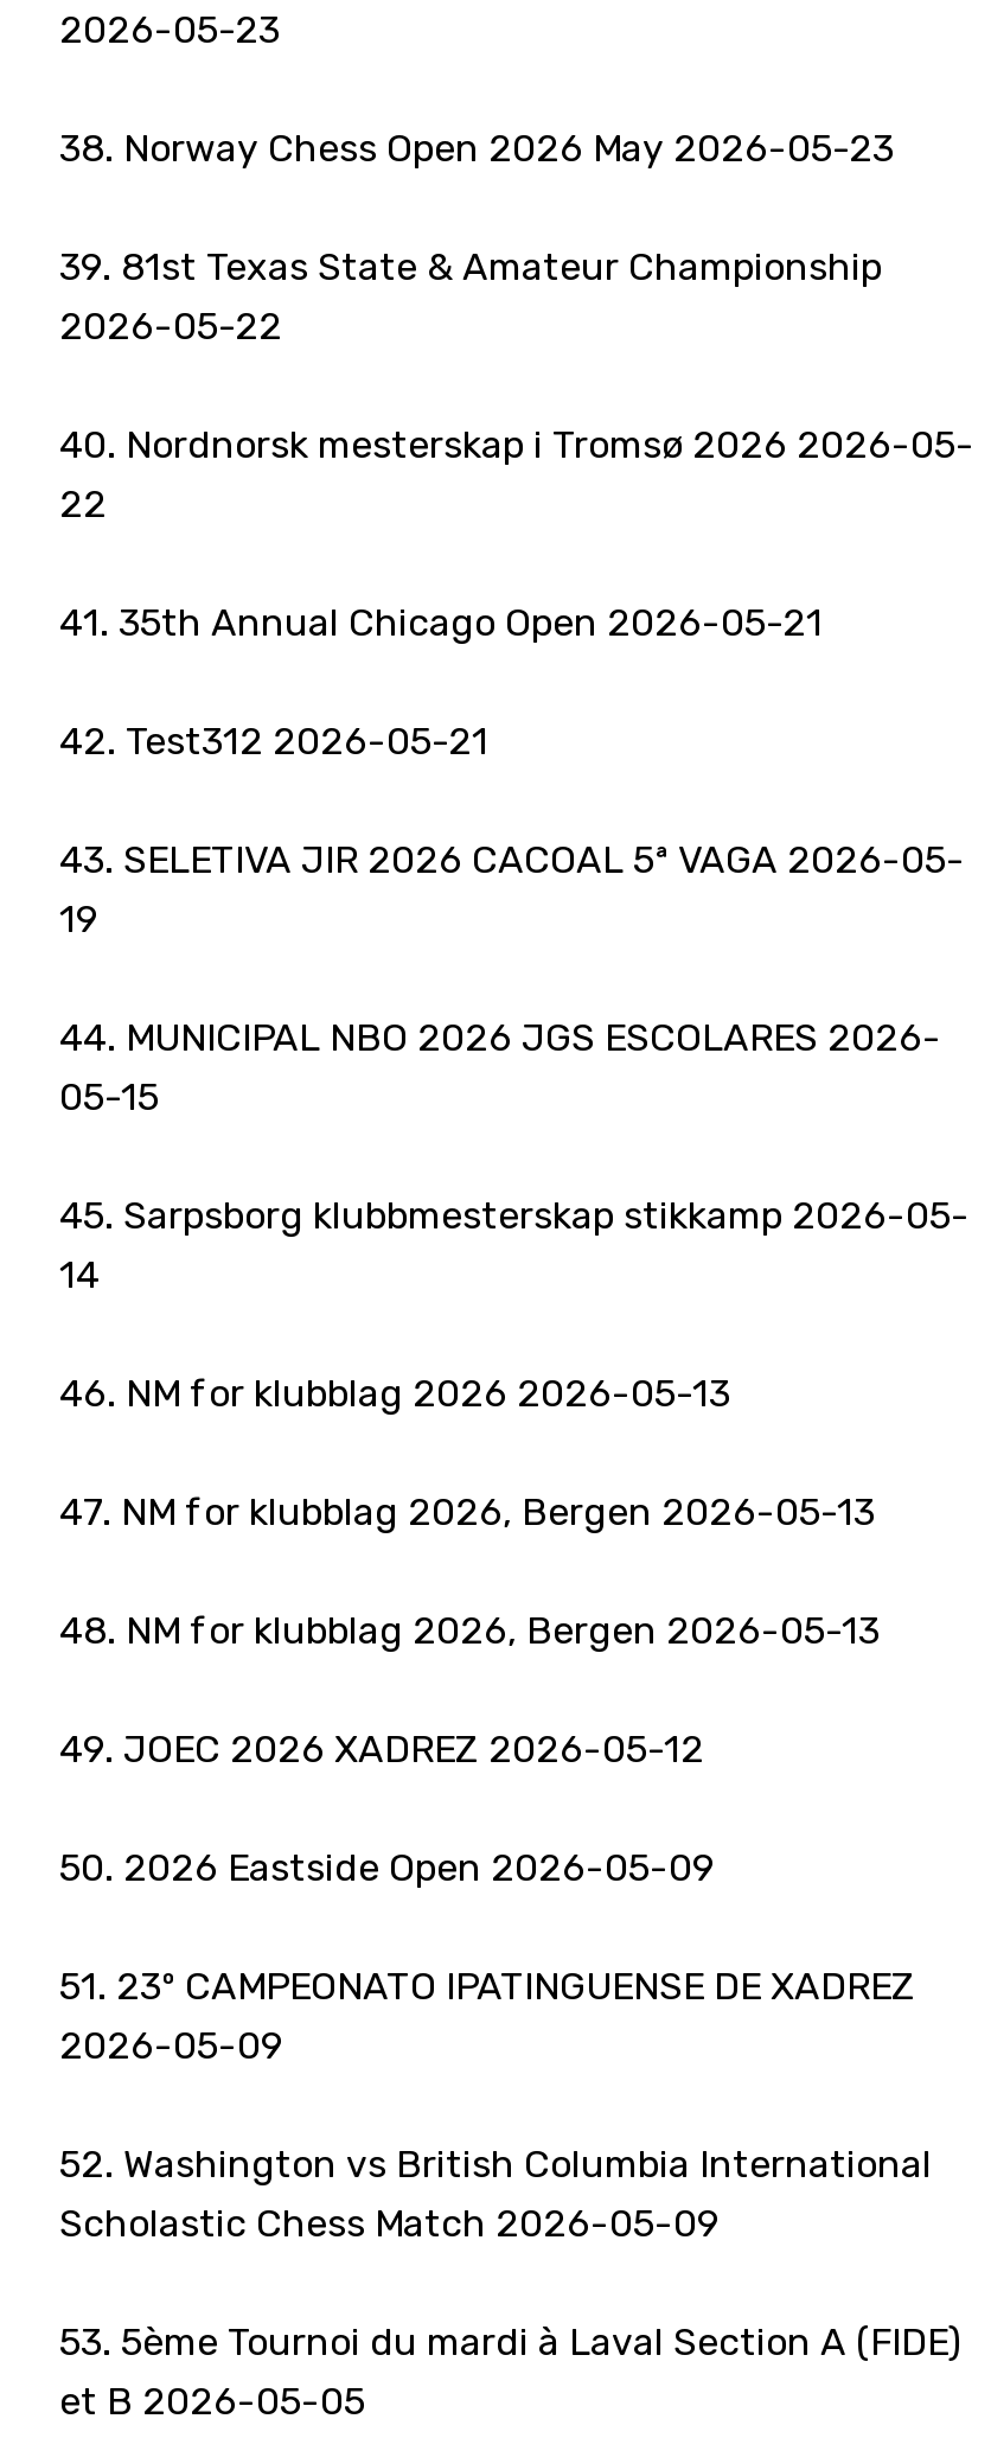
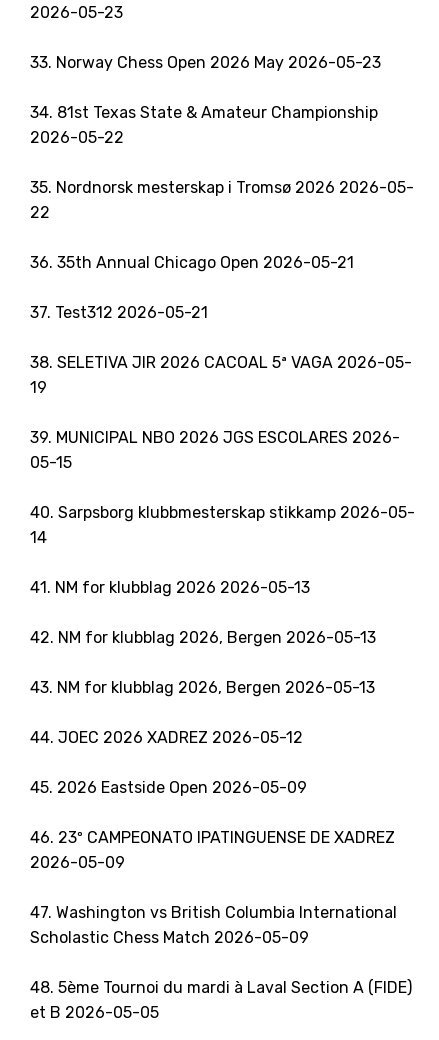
[59,126,894,171] 38. Norway Chess Open 2026 May 2026-05-23 -> [30,53,381,72] 33. Norway Chess Open 2026 May 2026-05-23
[59,244,882,289] 39. 81st Texas State & Amateur Championship -> [30,103,378,122] 34. 81st Texas State & Amateur Championship
[59,422,974,467] 40. Nordnorsk mesterskap i Tromsø 2026 2026-05- -> [30,178,414,197] 35. Nordnorsk mesterskap i Tromsø 2026 2026-05-
[59,600,823,645] 41. 35th Annual Chicago Open 2026-05-21 -> [30,253,354,272] 36. 35th Annual Chicago Open 2026-05-21
[59,719,488,764] 42. Test312 2026-05-21 -> [30,303,208,322] 37. Test312 2026-05-21
[59,837,965,882] 43. SELETIVA JIR 2026 CACOAL 5ª VAGA 2026-05- -> [30,353,412,372] 38. SELETIVA JIR 2026 CACOAL 5ª VAGA 2026-05-
[59,1015,941,1060] 44. MUNICIPAL NBO 2026 JGS ESCOLARES 2026- -> [30,428,400,447] 39. MUNICIPAL NBO 2026 JGS ESCOLARES 2026-
[59,1193,970,1238] 45. Sarpsborg klubbmesterskap stikkamp 2026-05- -> [30,503,415,522] 40. Sarpsborg klubbmesterskap stikkamp 2026-05-
[59,1371,730,1416] 46. NM for klubblag 2026 2026-05-13 -> [30,578,310,597] 41. NM for klubblag 2026 2026-05-13
[59,1489,875,1534] 47. NM for klubblag 2026, Bergen 2026-05-13 -> [30,628,376,647] 42. NM for klubblag 2026, Bergen 2026-05-13
[59,1608,880,1653] 48. NM for klubblag 2026, Bergen 2026-05-13 -> [30,678,375,697] 43. NM for klubblag 2026, Bergen 2026-05-13
[59,1727,704,1772] 49. JOEC 2026 XADREZ 2026-05-12 -> [30,728,303,747] 44. JOEC 2026 XADREZ 2026-05-12
[59,1845,716,1890] 50. 2026 Eastside Open 2026-05-09 -> [30,778,307,797] 45. 2026 Eastside Open 2026-05-09
[59,1964,915,2009] 51. 23º CAMPEONATO IPATINGUENSE DE XADREZ -> [30,828,395,847] 46. 23º CAMPEONATO IPATINGUENSE DE XADREZ
[59,2142,932,2187] 52. Washington vs British Columbia International -> [30,903,397,922] 47. Washington vs British Columbia International
[59,2319,960,2364] 53. 5ème Tournoi du mardi à Laval Section A (FIDE) -> [30,978,412,997] 48. 5ème Tournoi du mardi à Laval Section A (FIDE)

